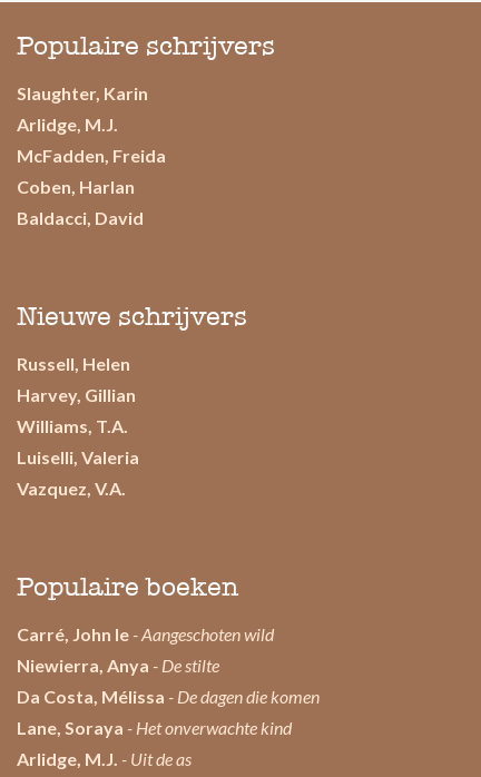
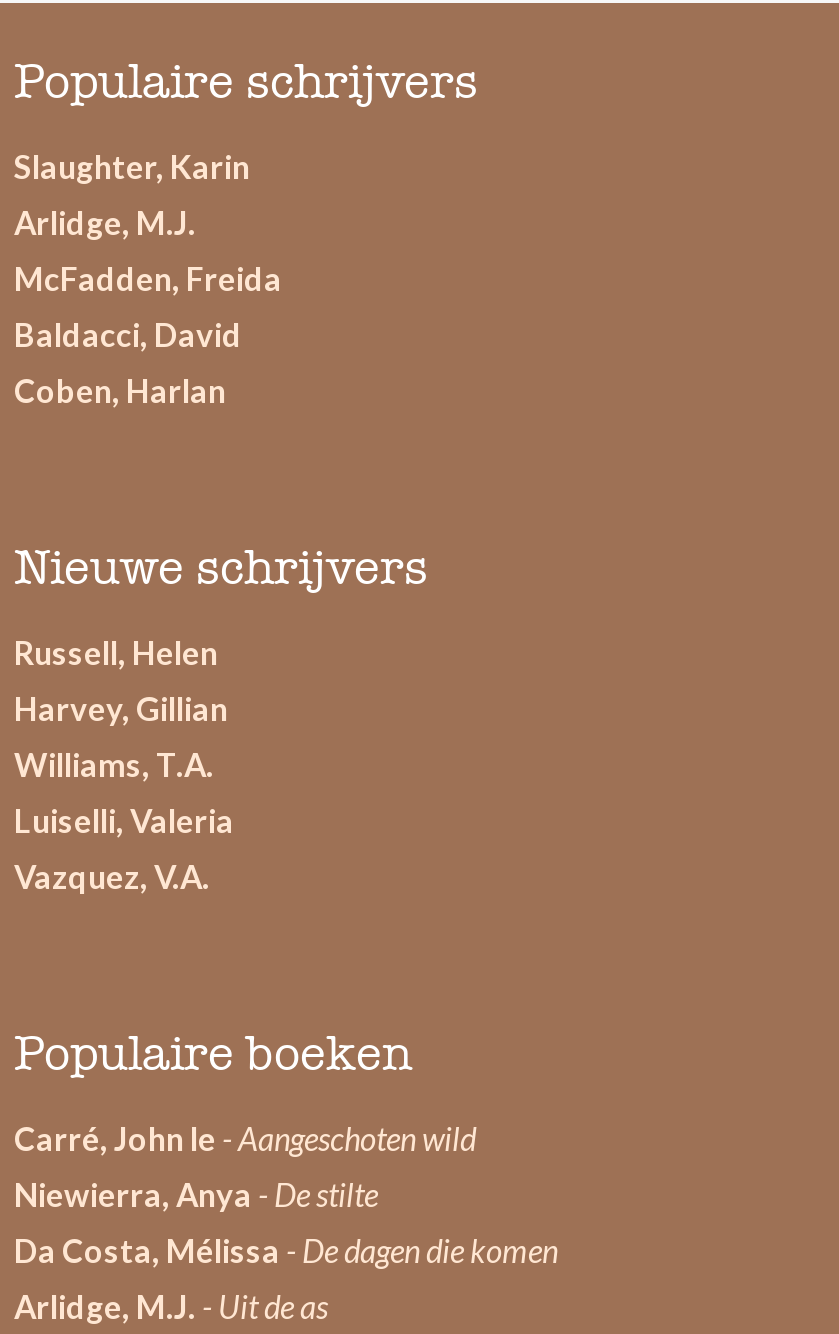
moved [17,176,135,197] -> [14,371,226,409]: Coben, Harlan
moved [17,207,144,228] -> [14,315,242,353]: Baldacci, David
[17,717,292,738] Lane, Soraya - Het onverwachte kind -> none

